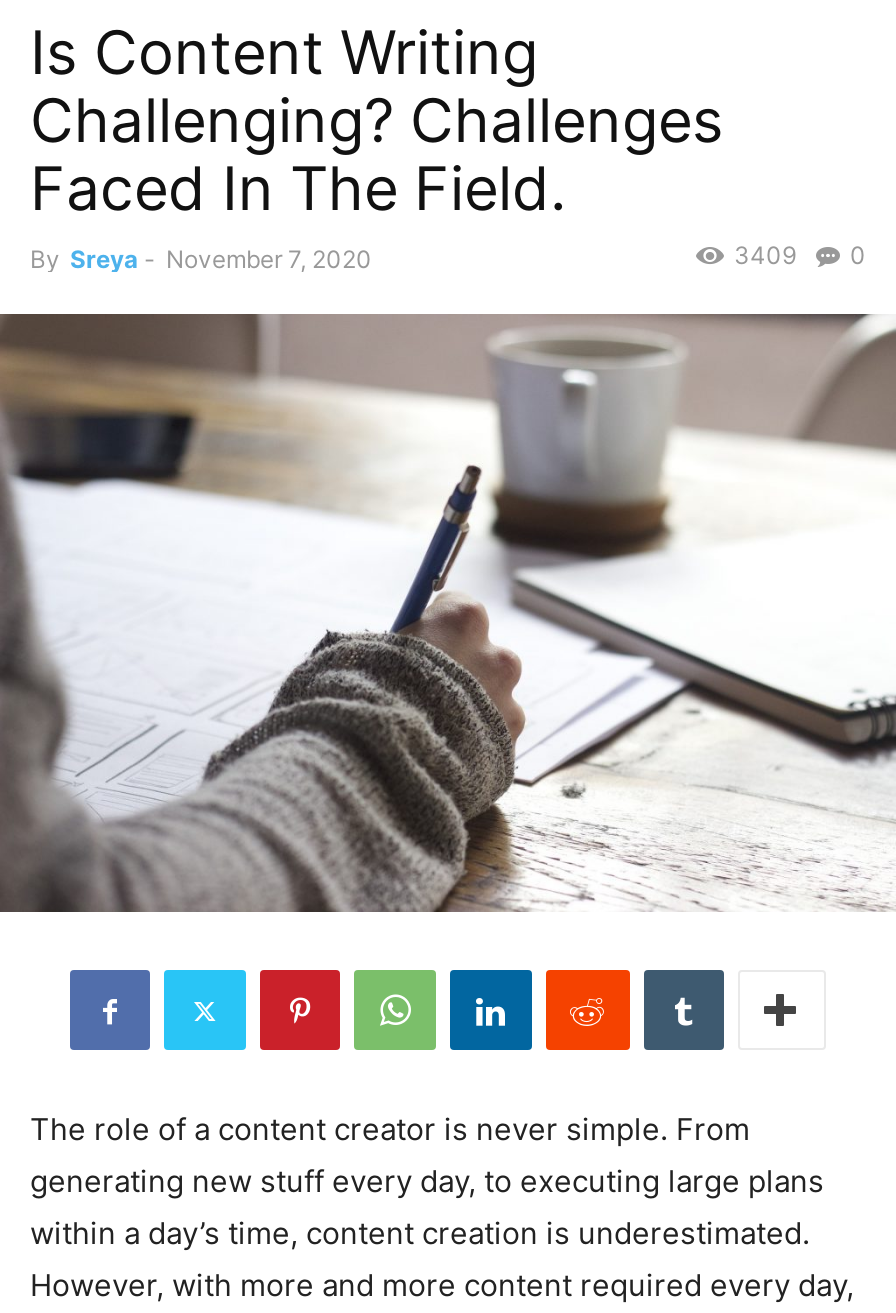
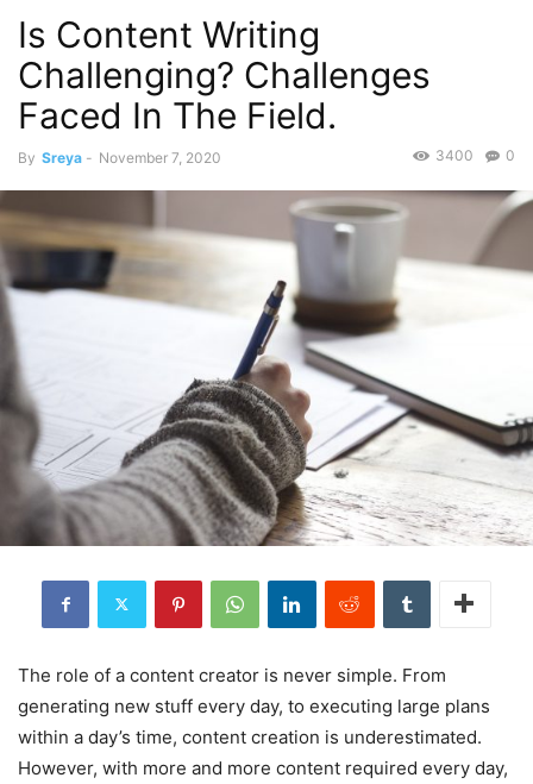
[734,240,866,270] 3409 0 -> [435,146,515,164] 3400 0

